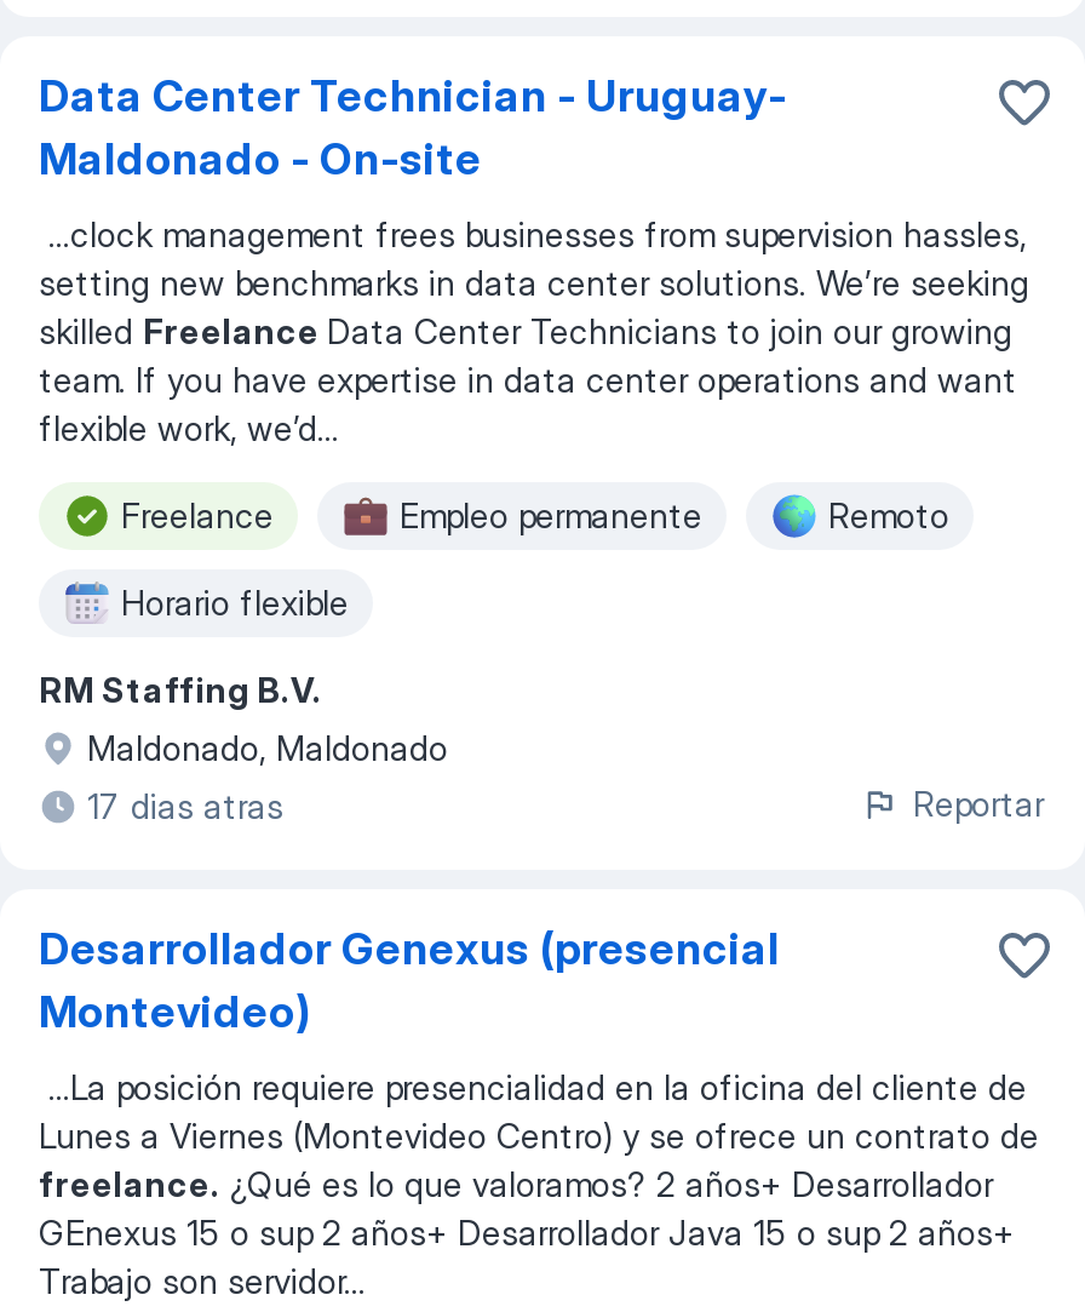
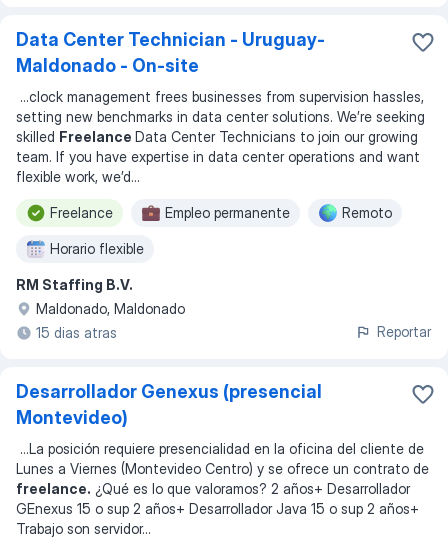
[87,785,283,826] 17 dias atras -> [36,324,117,341] 15 dias atras

